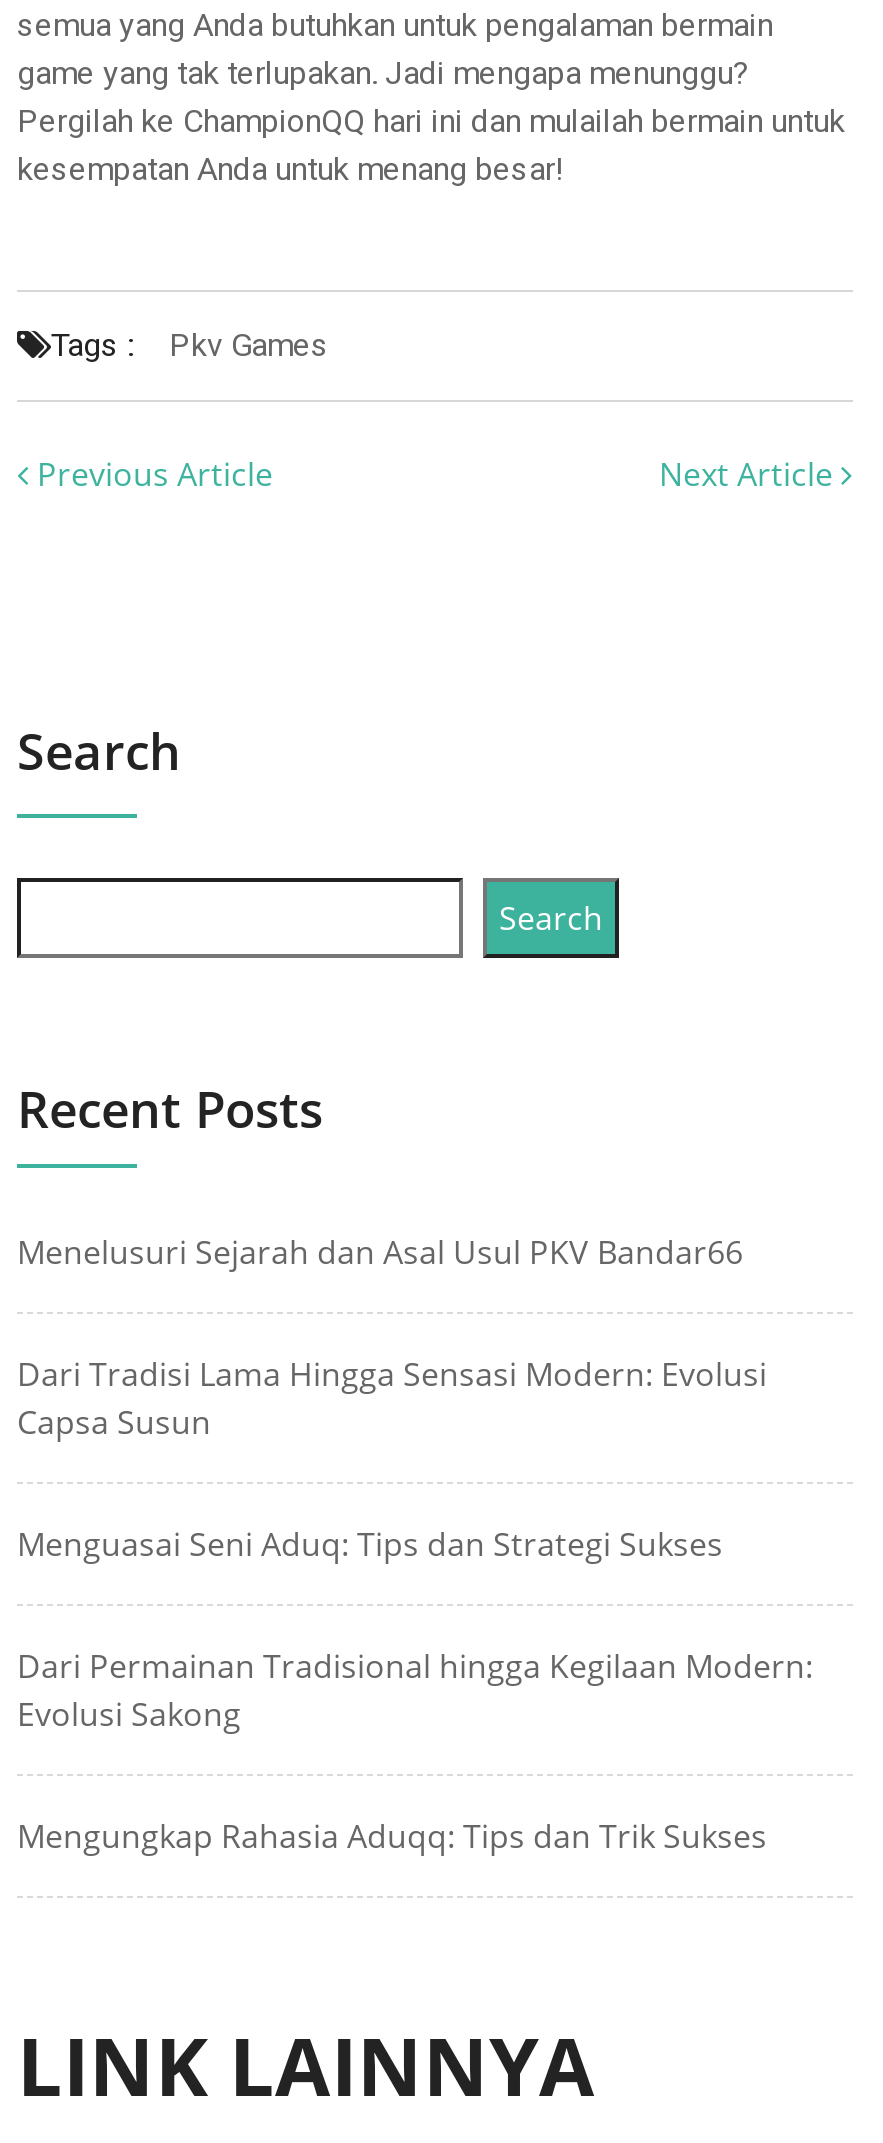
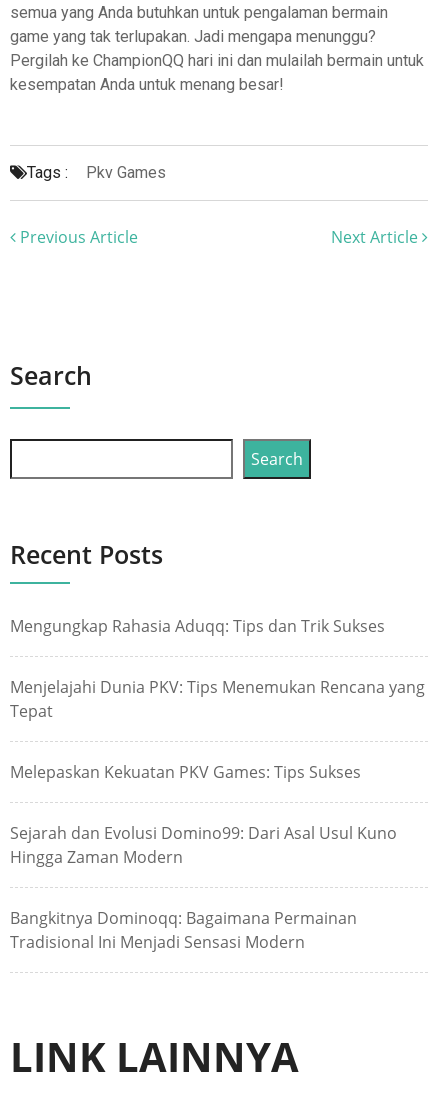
[17,1230,813,1736] Menelusuri Sejarah dan Asal Usul PKV Bandar66 | Dari Tradisi Lama Hingga Sensasi Modern: Evolusi | Capsa Susun | Menguasai Seni Aduq: Tips dan Strategi Sukses | Dari Permainan Tradisional hingga Kegilaan Modern: | Evolusi Sakong -> none
moved [17,1814,767,1858] -> [10,615,385,637]: Mengungkap Rahasia Aduqq: Tips dan Trik Sukses
none -> [10,676,425,953] Menjelajahi Dunia PKV: Tips Menemukan Rencana yang | Tepat | Melepaskan Kekuatan PKV Games: Tips Sukses | Sejarah dan Evolusi Domino99: Dari Asal Usul Kuno | Hingga Zaman Modern | Bangkitnya Dominoqq: Bagaimana Permainan | Tradisional Ini Menjadi Sensasi Modern

